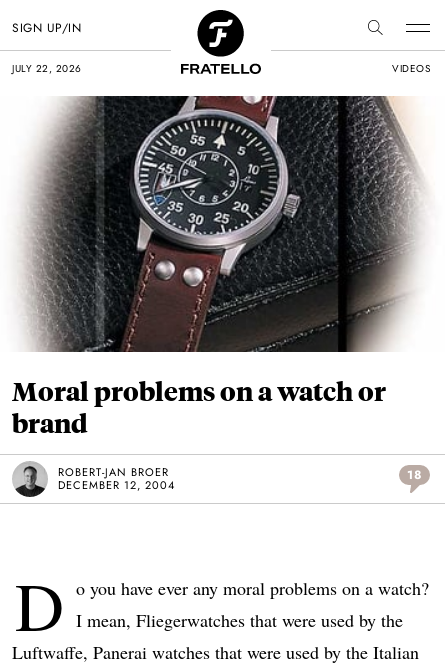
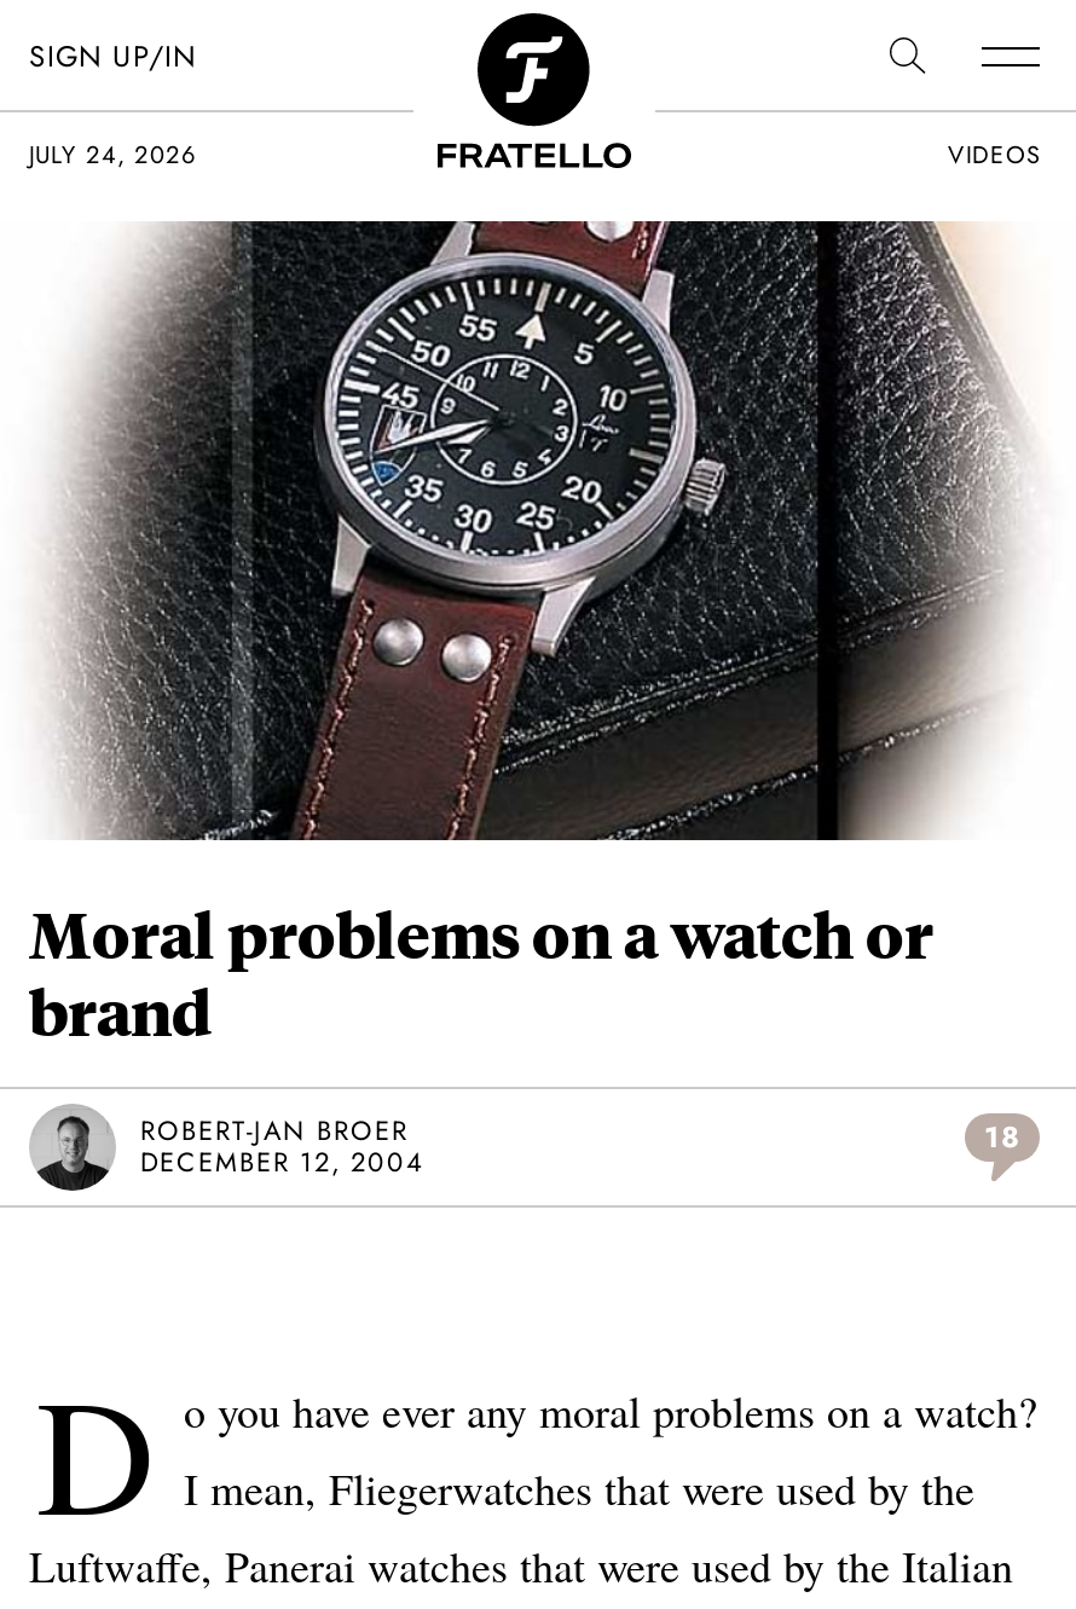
[12,61,81,76] JULY 22, 2026 -> [29,137,197,173] JULY 24, 2026

